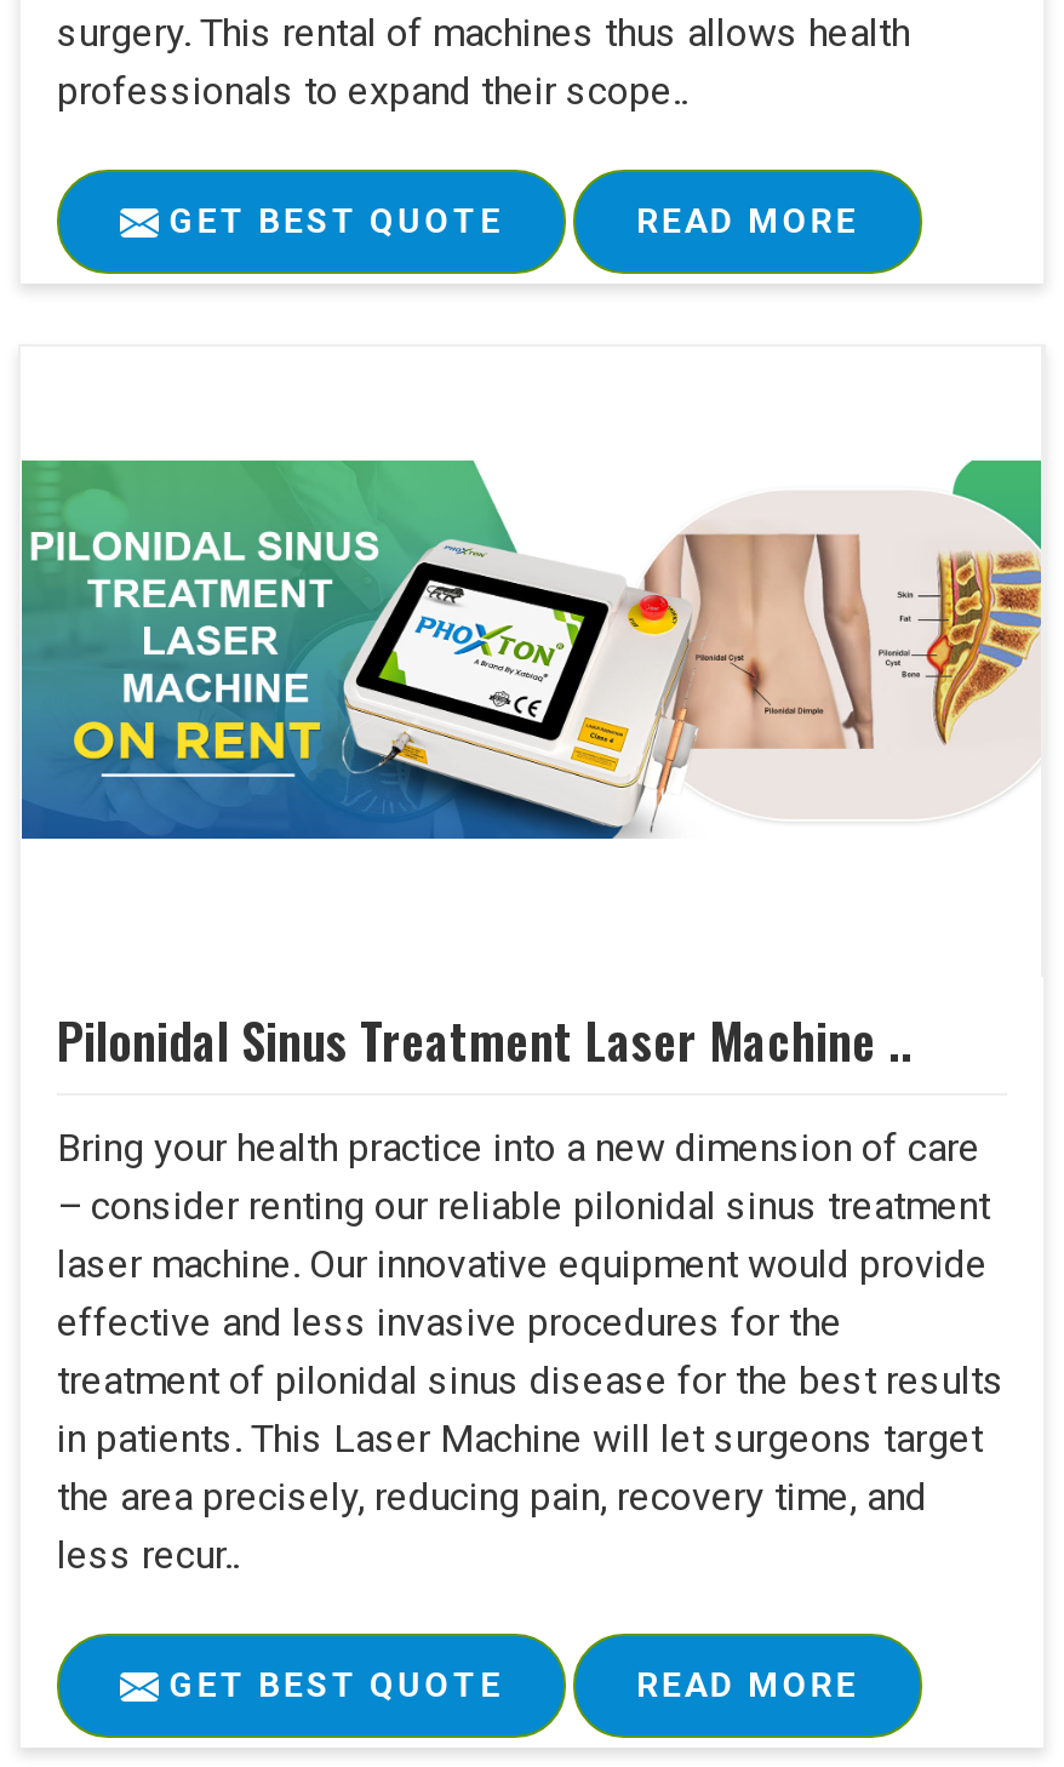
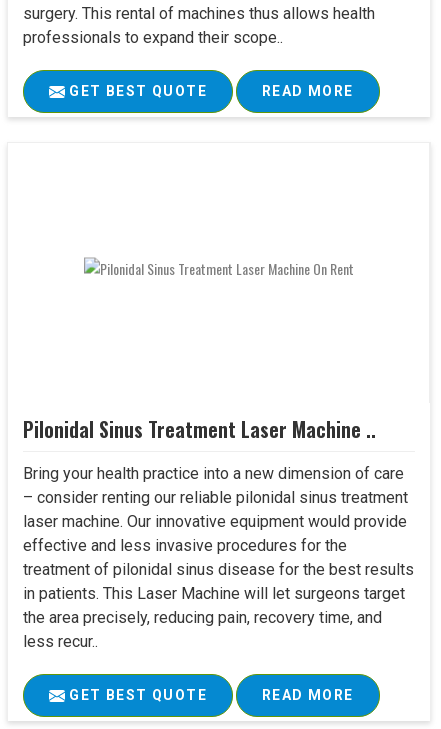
[18,458,1043,841] [image] -> none

